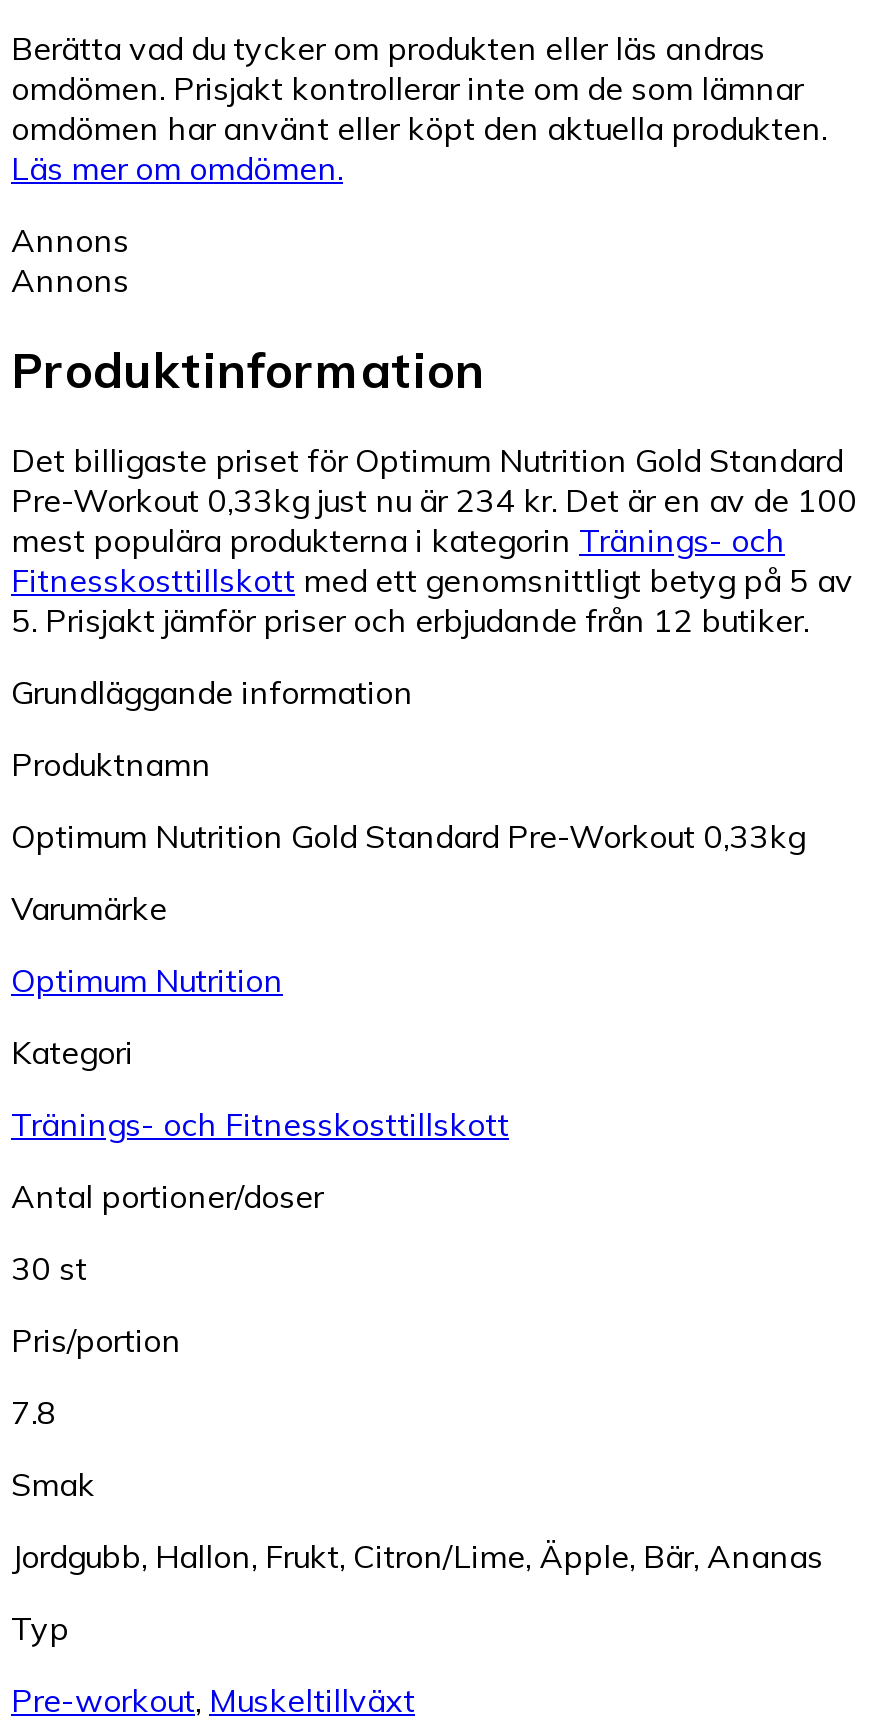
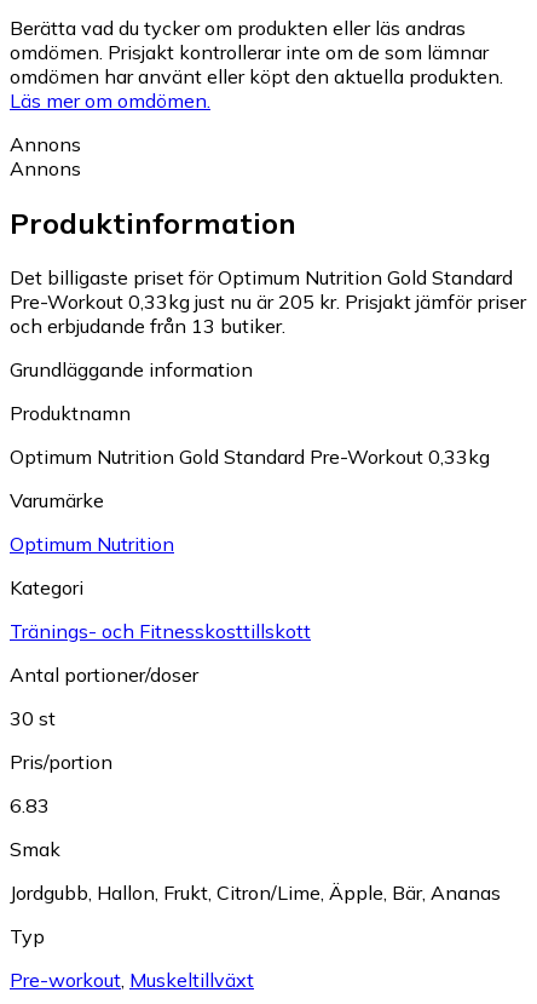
[11,479,857,639] Pre-Workout 0,33kg just nu är 234 kr. Det är en av de 100 | mest populära produkterna i kategorin Tränings- och | Fitnesskosttillskott med ett genomsnittligt betyg på 5 av | 5. Prisjakt jämför priser och erbjudande från 12 butiker. -> [10,290,526,338] Pre-Workout 0,33kg just nu är 205 kr. Prisjakt jämför priser | och erbjudande från 13 butiker.
[11,1391,57,1431] 7.8 -> [10,793,50,818] 6.83

